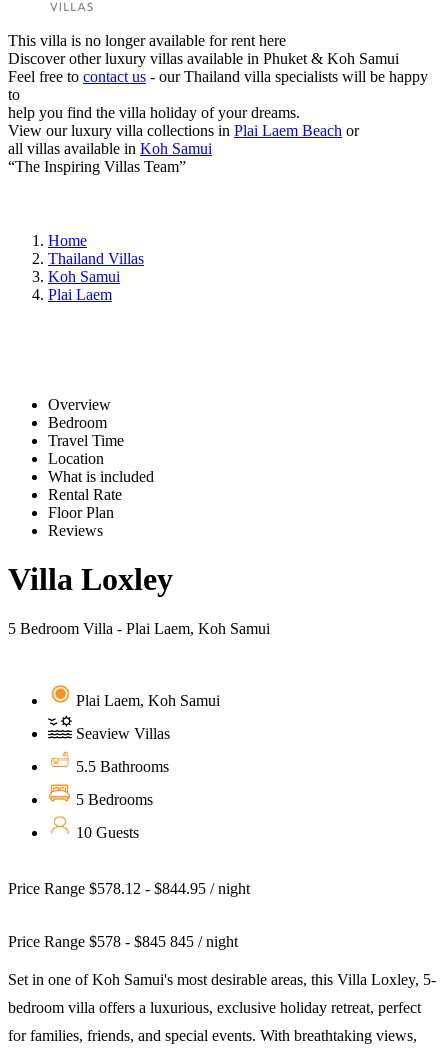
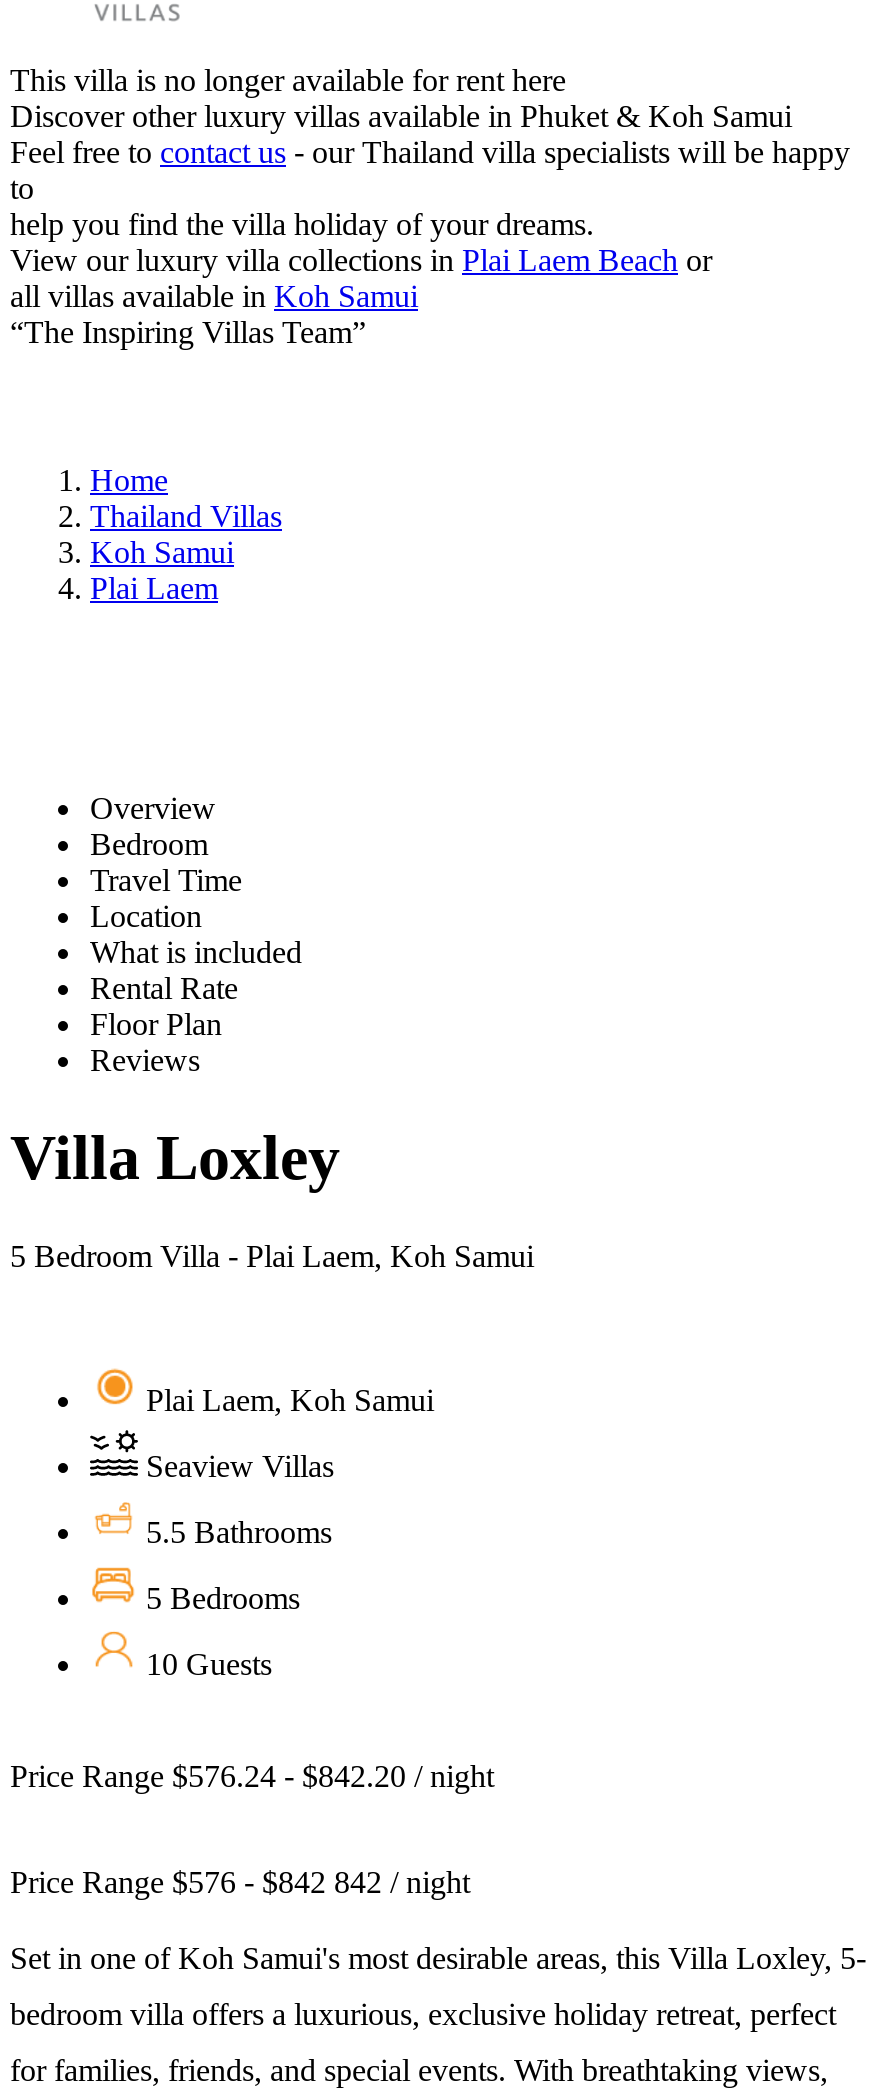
[8,880,250,897] Price Range $578.12 - $844.95 / night -> [10,1758,494,1792] Price Range $576.24 - $842.20 / night
[8,933,238,950] Price Range $578 - $845 845 / night -> [10,1864,470,1898] Price Range $576 - $842 842 / night

